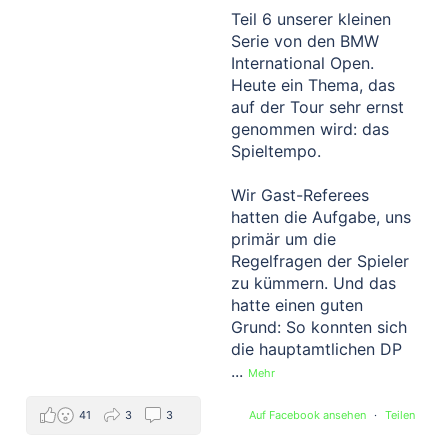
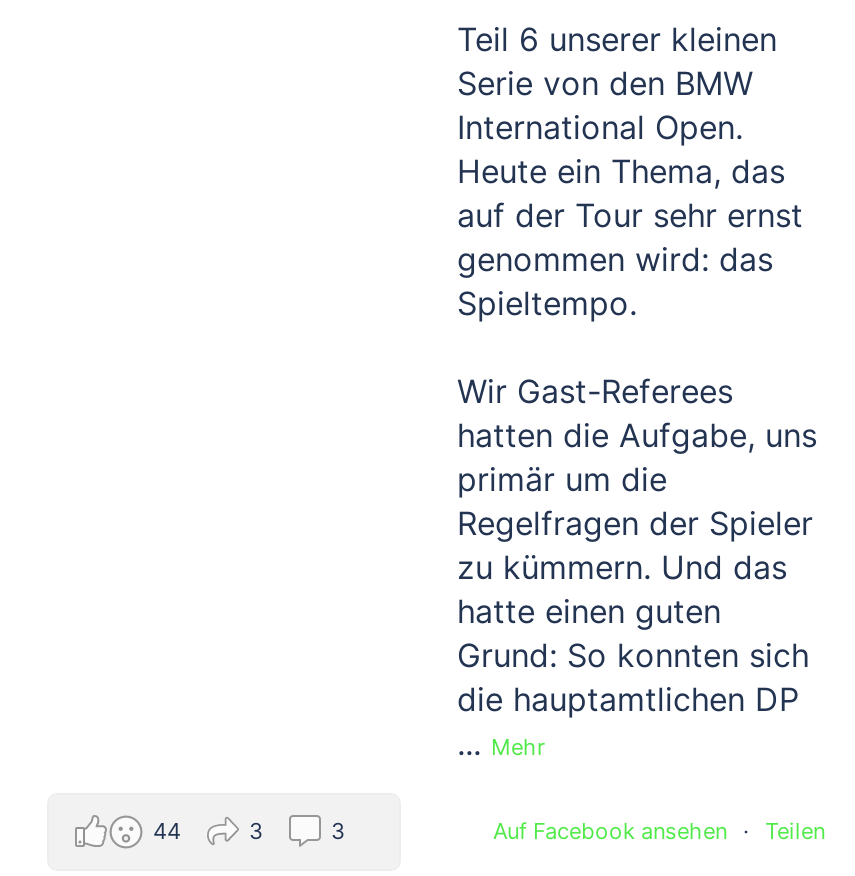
[79,408,91,422] 41 -> [153,817,181,845] 44

